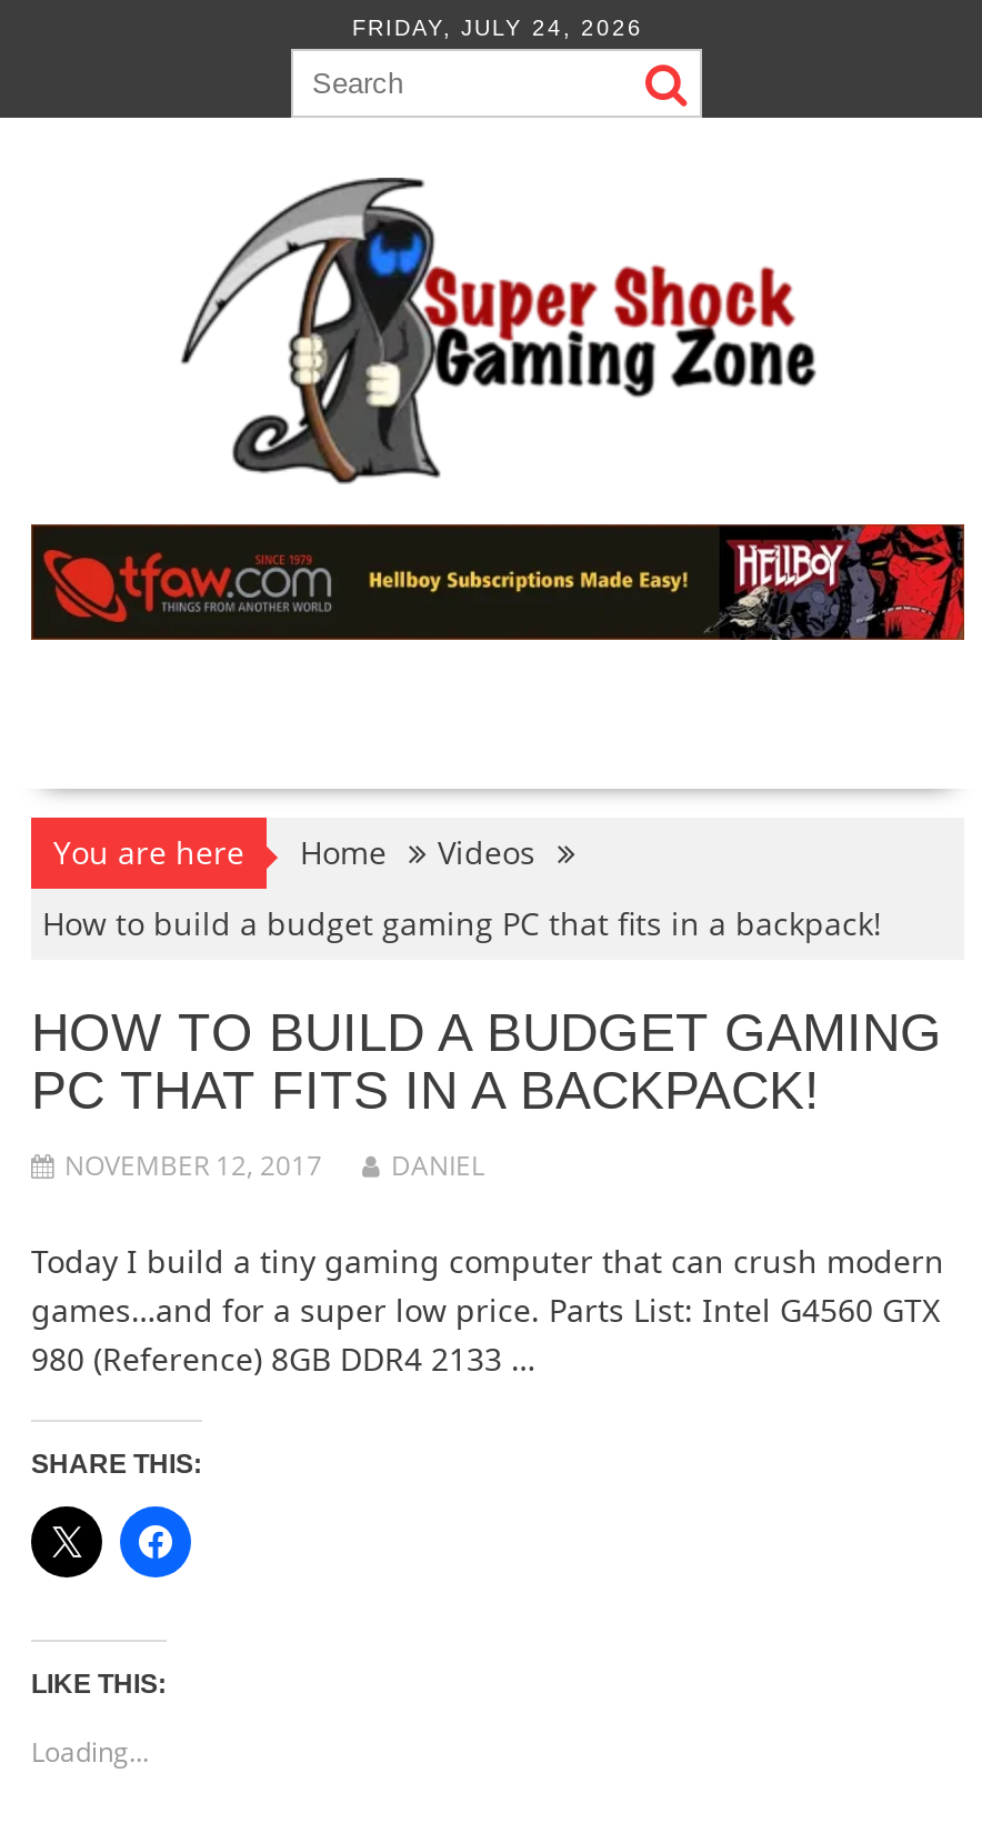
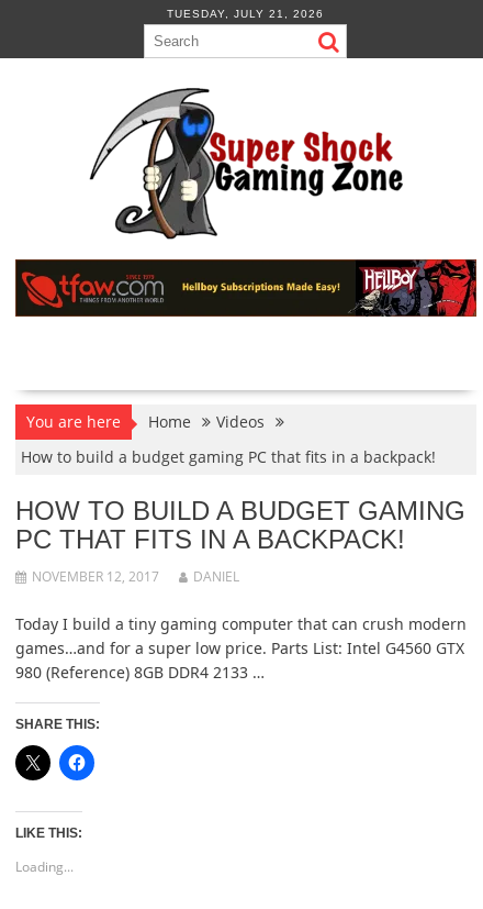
[352,16,643,40] FRIDAY, JULY 24, 2026 -> [167,8,324,20] TUESDAY, JULY 21, 2026

